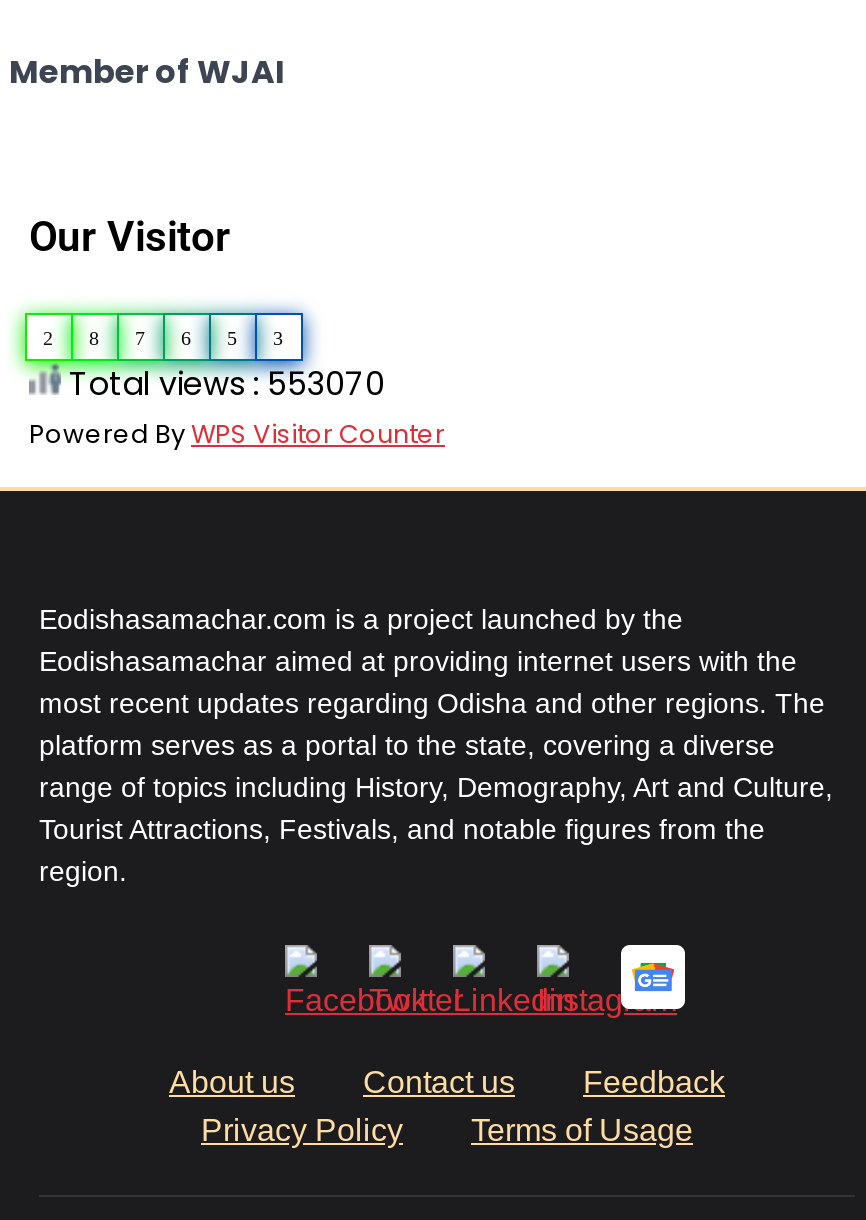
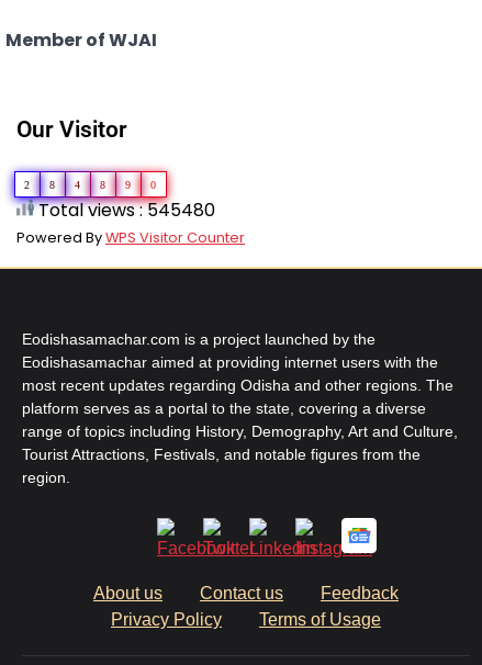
[135,327,145,349] 7 -> [75,179,80,191] 4
[181,327,191,349] 6 -> [100,179,105,191] 8
[227,327,237,349] 5 -> [125,179,131,191] 9
[273,327,283,349] 3 -> [150,179,156,191] 0
[61,361,385,407] Total views : 553070 -> [34,198,215,223] Total views : 545480

